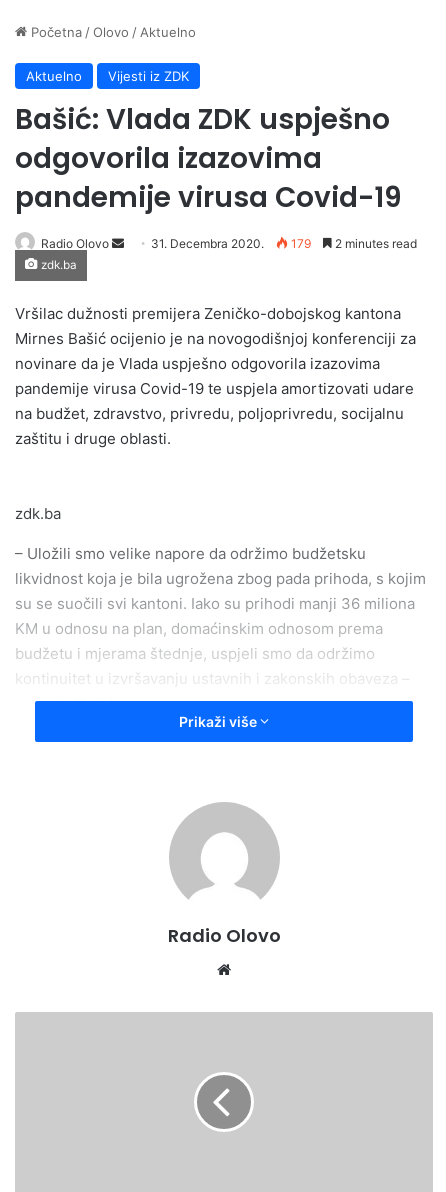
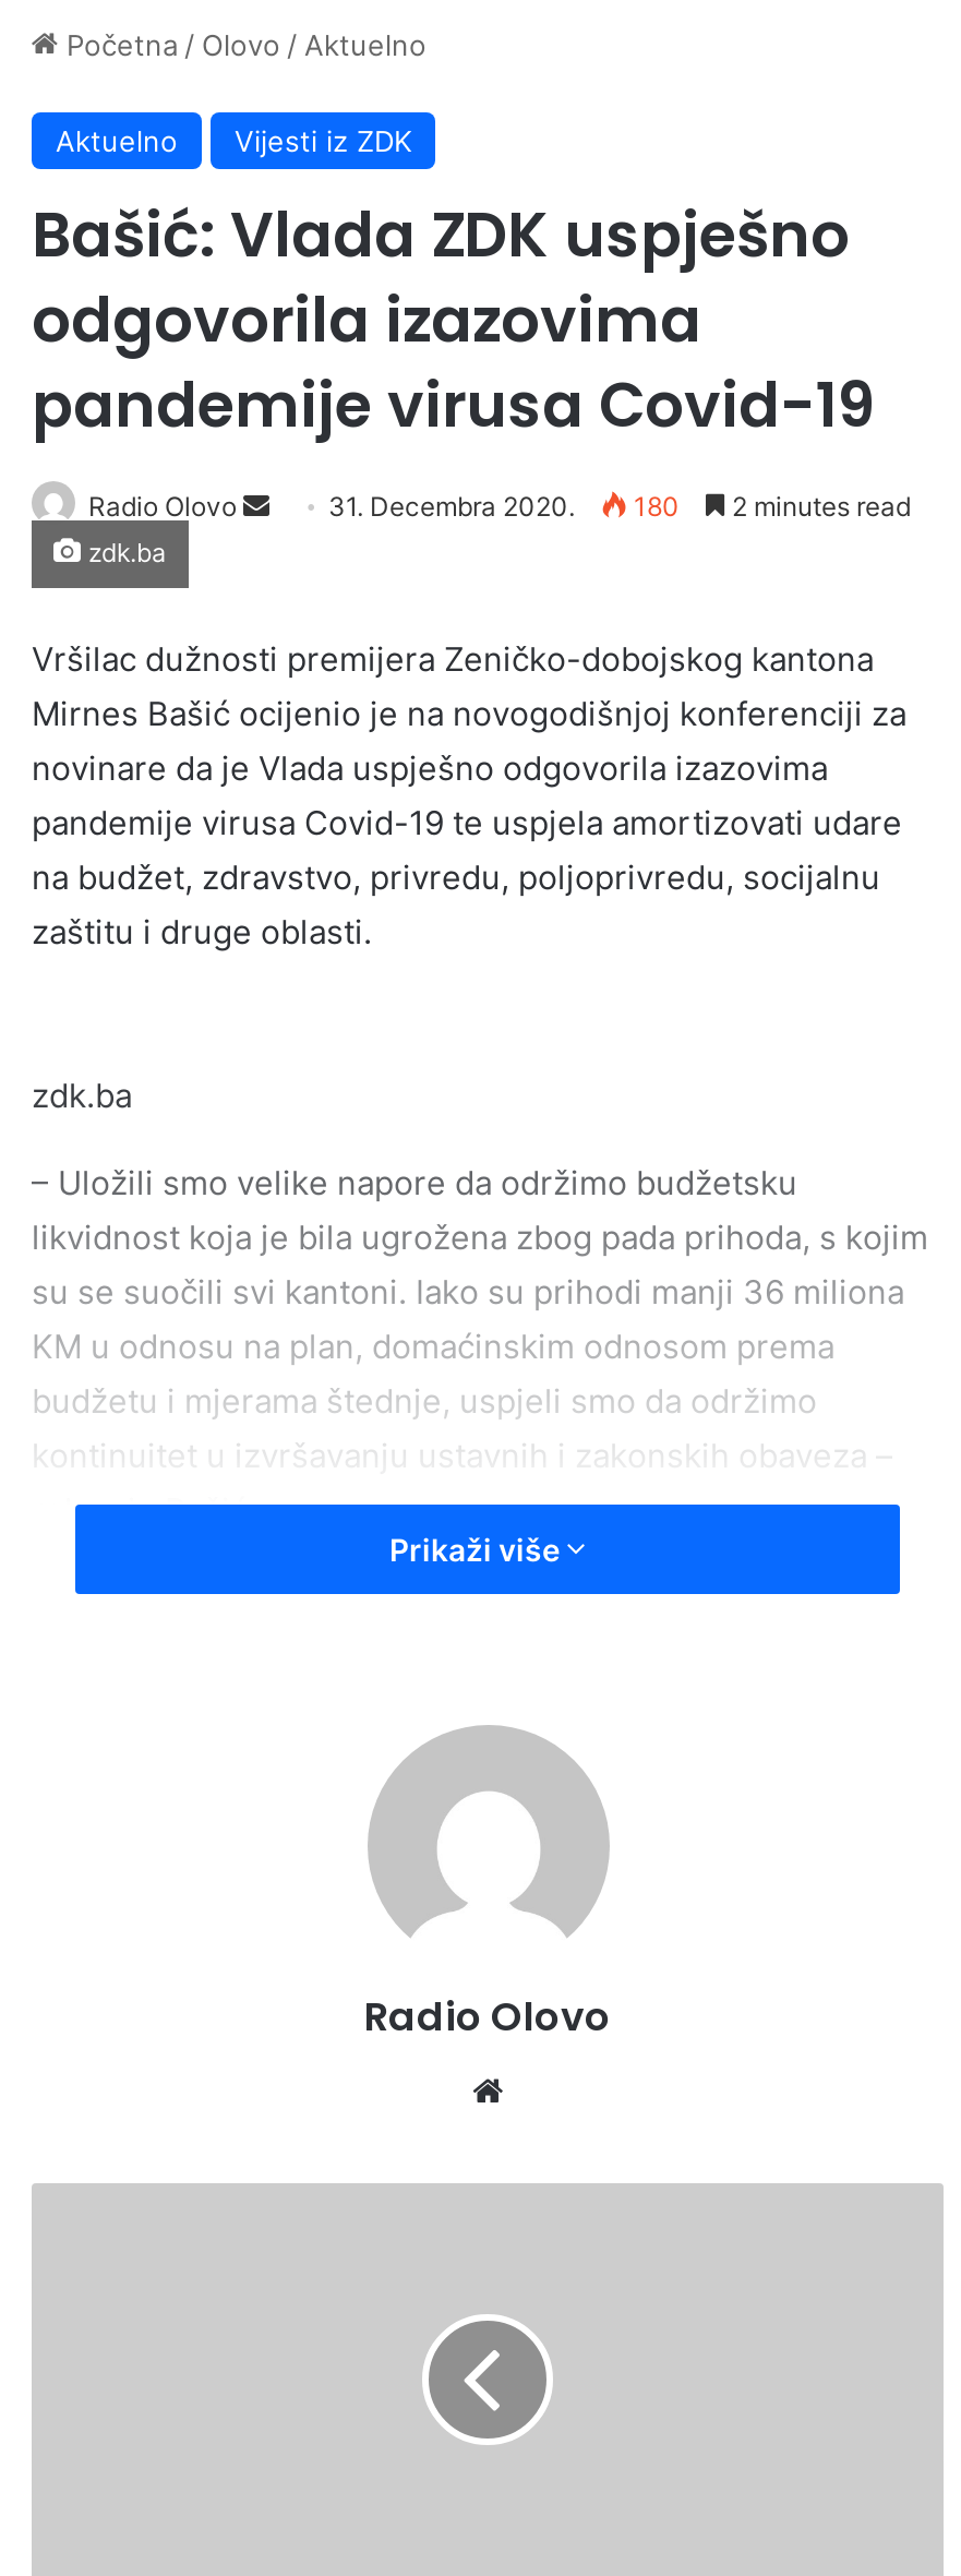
[288,236,311,251] 179 -> [627,489,680,522] 180

